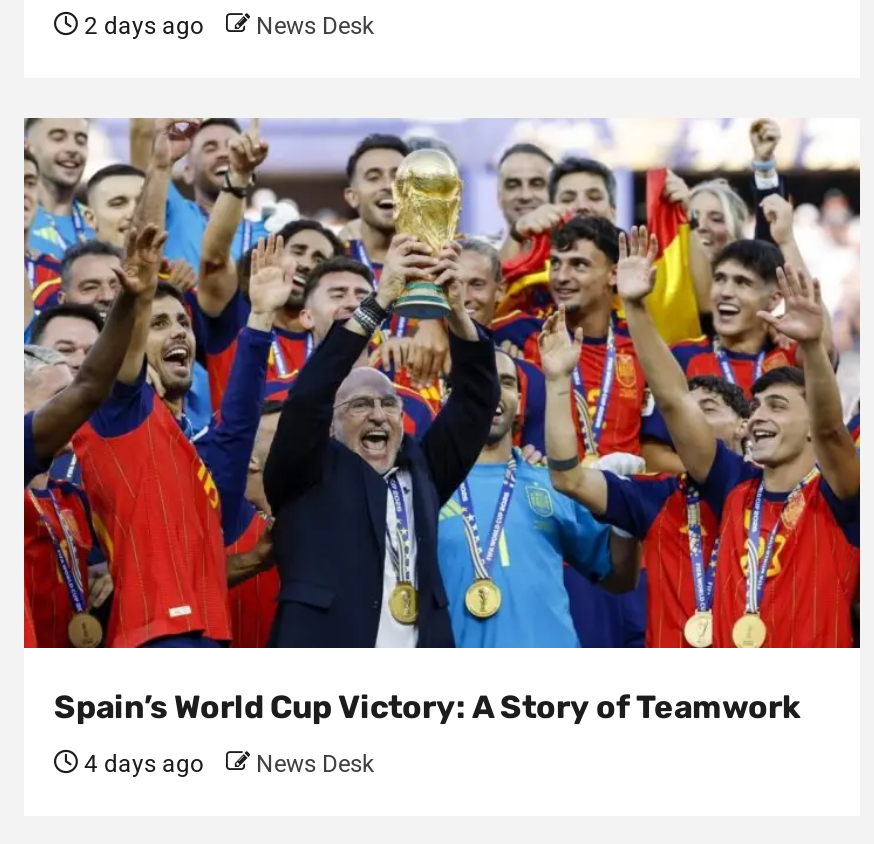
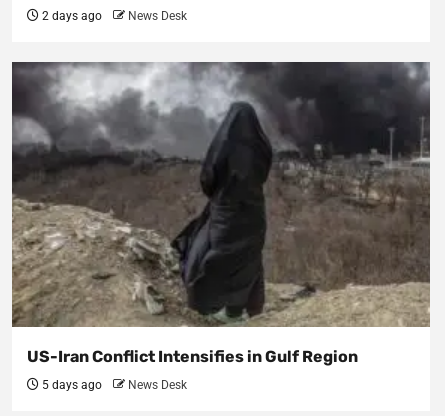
[22,118,862,726] [image] | Spain’s World Cup Victory: A Story of Teamwork -> [11,61,431,366] [image] | US-Iran Conflict Intensifies in Gulf Region
[78,750,374,778] 4 days ago News Desk -> [39,378,187,392] 5 days ago News Desk

